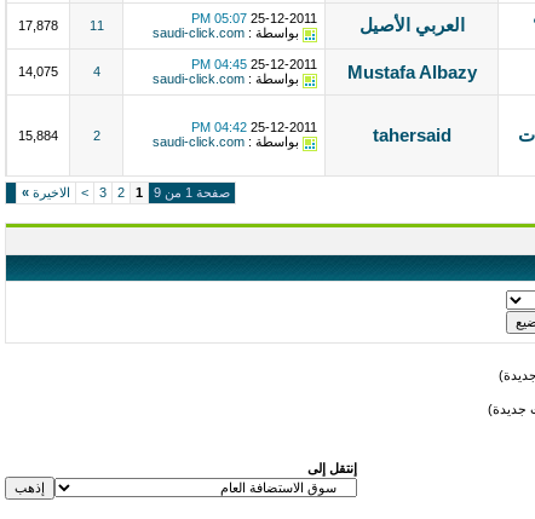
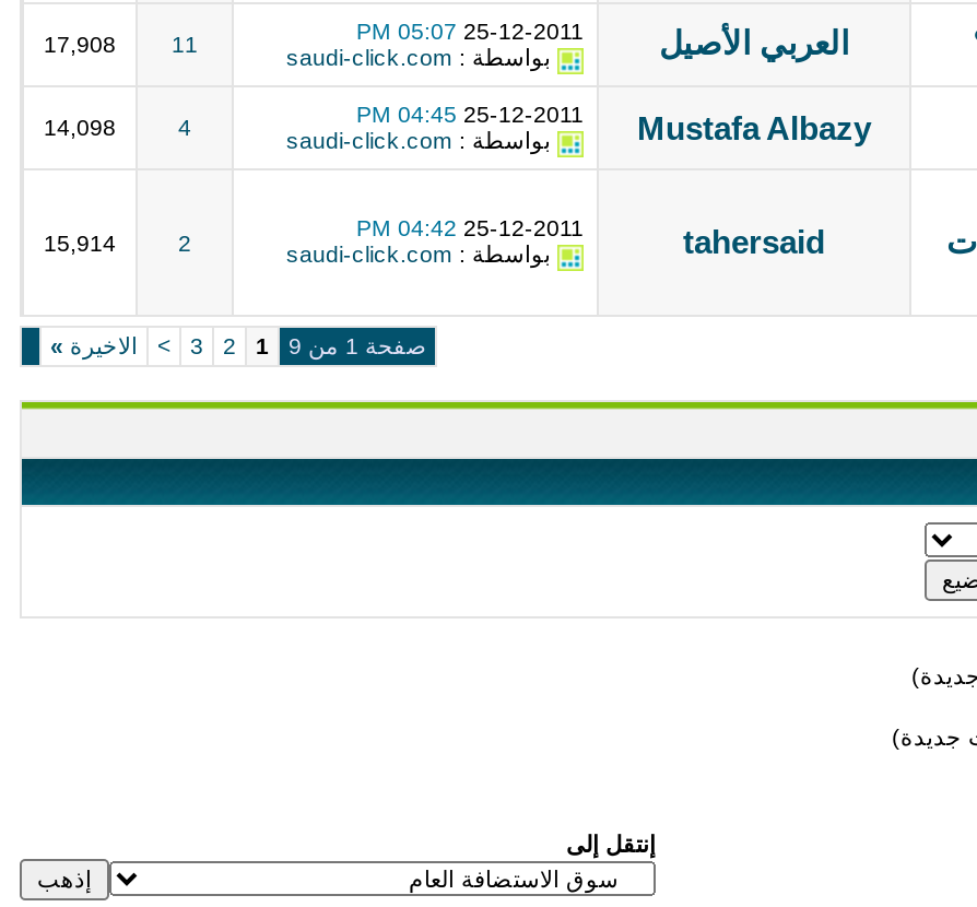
[18,19,58,33] 17,878 -> [44,31,116,57] 17,908
[18,64,58,79] 14,075 -> [44,114,116,141] 14,098
[18,129,58,143] 15,884 -> [44,230,116,256] 15,914

